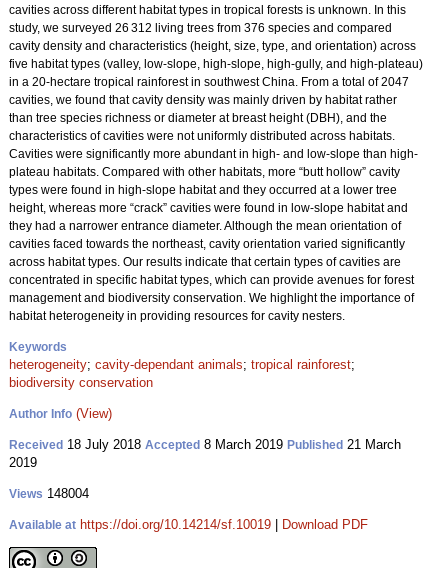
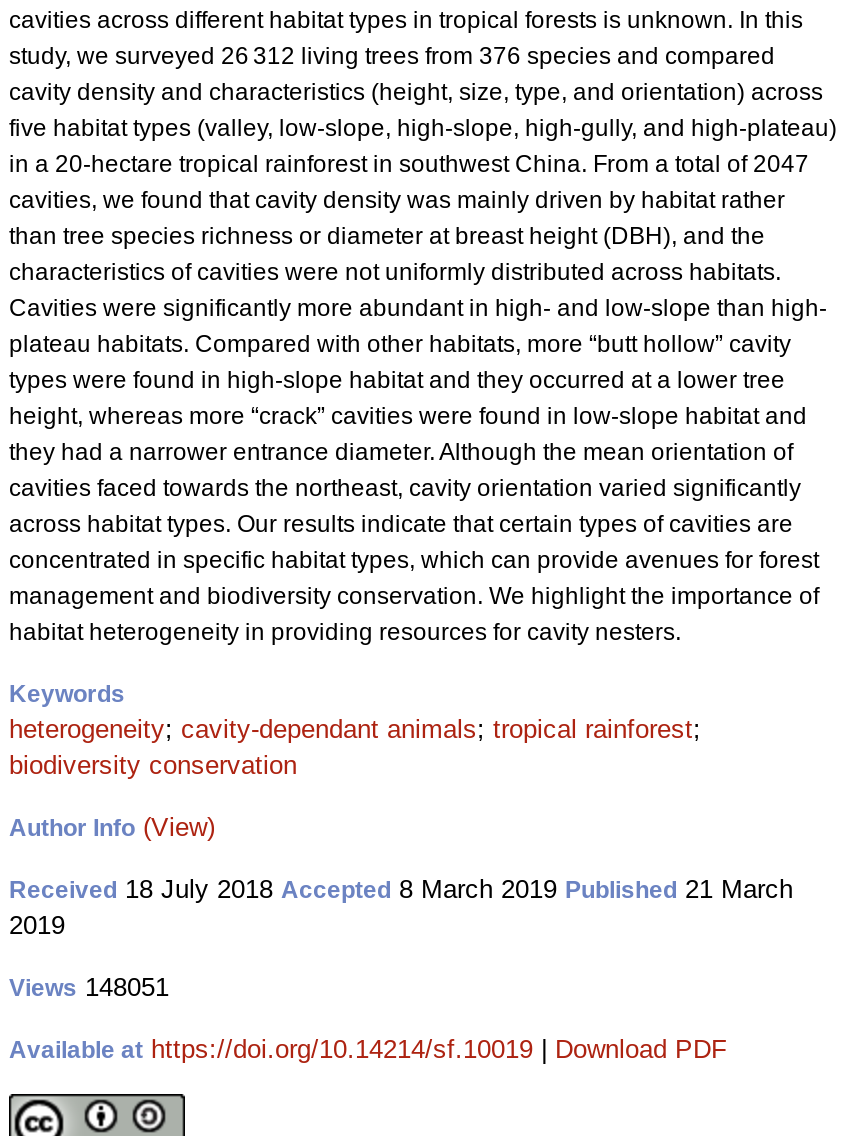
[9,486,89,501] Views 148004 -> [9,972,169,1002] Views 148051

